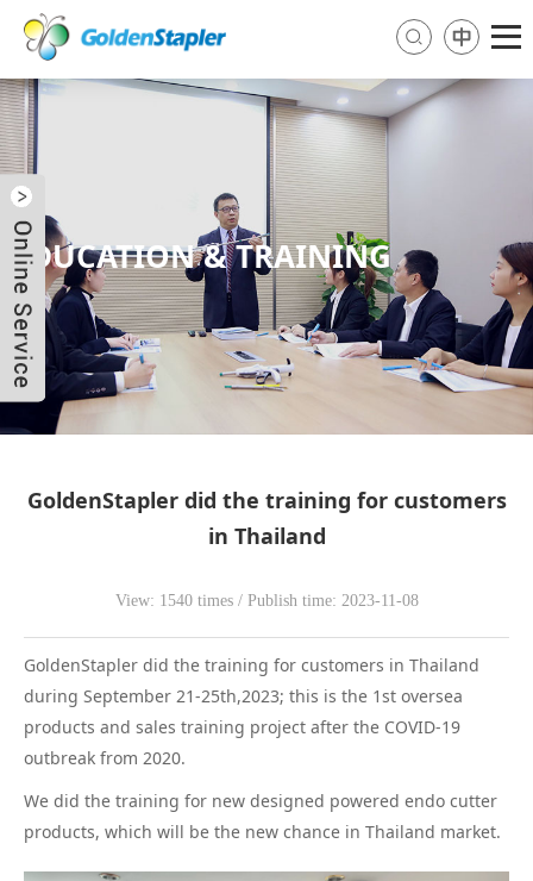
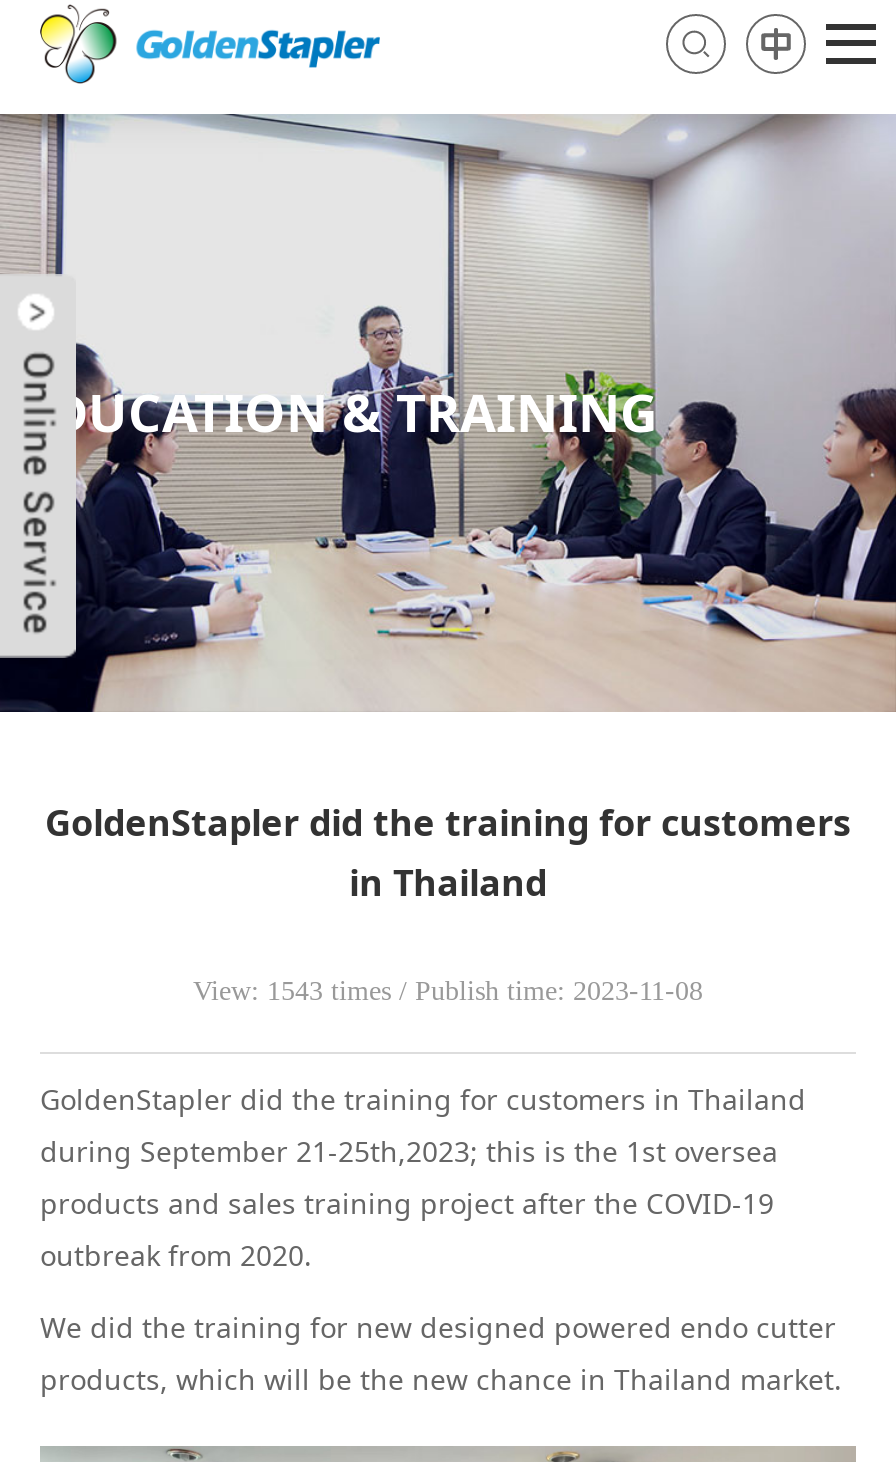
[115,591,418,609] View: 1540 times / Publish time: 2023-11-08 -> [193,975,703,1005] View: 1543 times / Publish time: 2023-11-08

